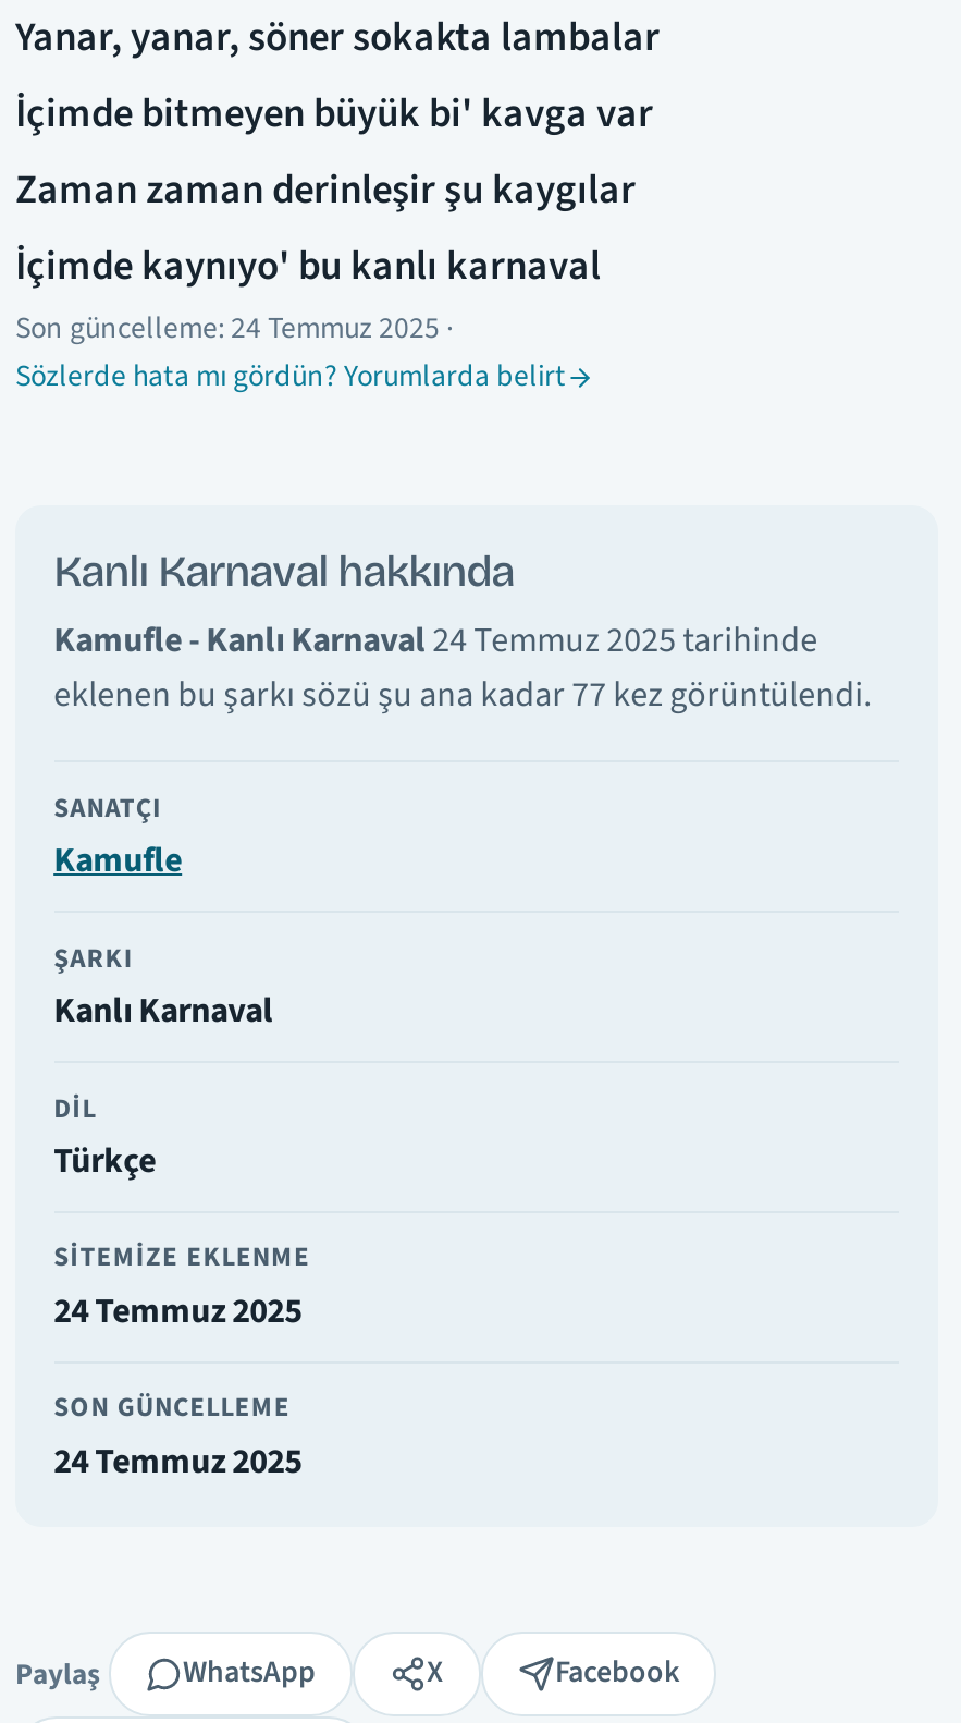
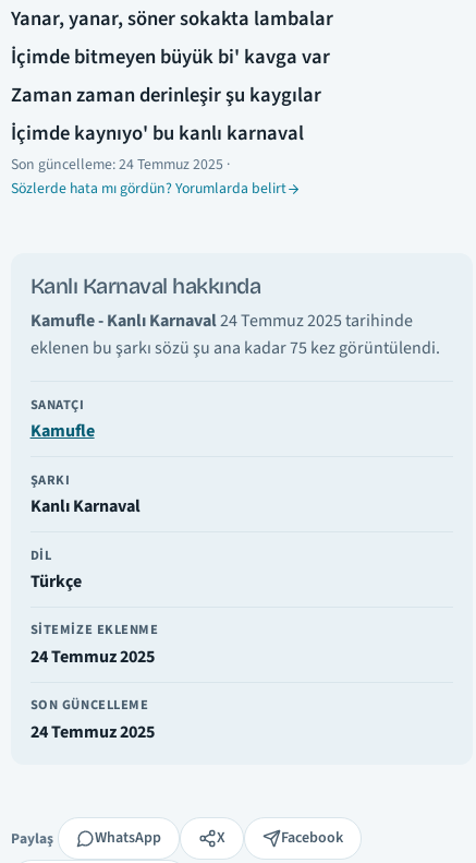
[54,670,872,718] eklenen bu şarkı sözü şu ana kadar 77 kez görüntülendi. -> [30,336,440,360] eklenen bu şarkı sözü şu ana kadar 75 kez görüntülendi.

